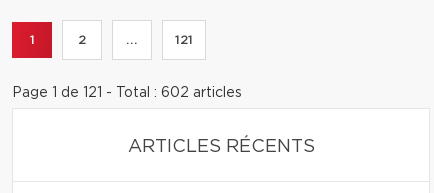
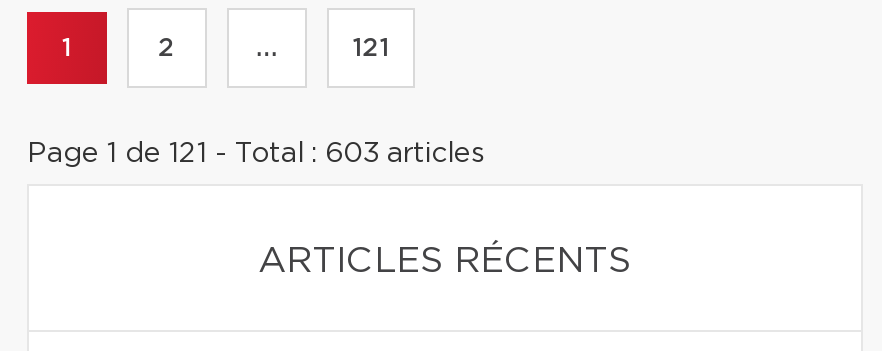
[12,86,242,100] Page 1 de 121 - Total : 602 articles -> [27,140,485,168] Page 1 de 121 - Total : 603 articles

